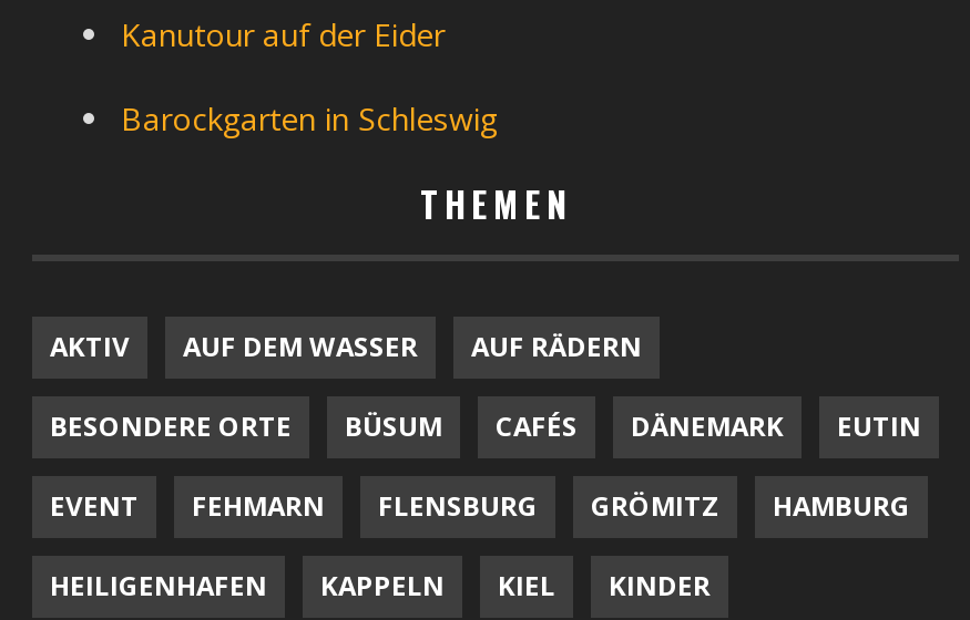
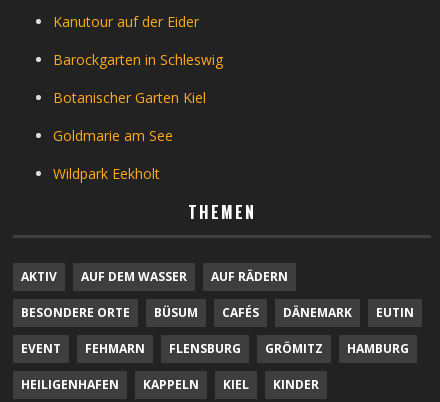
none -> [53,88,206,183] Botanischer Garten Kiel | Goldmarie am See | Wildpark Eekholt

